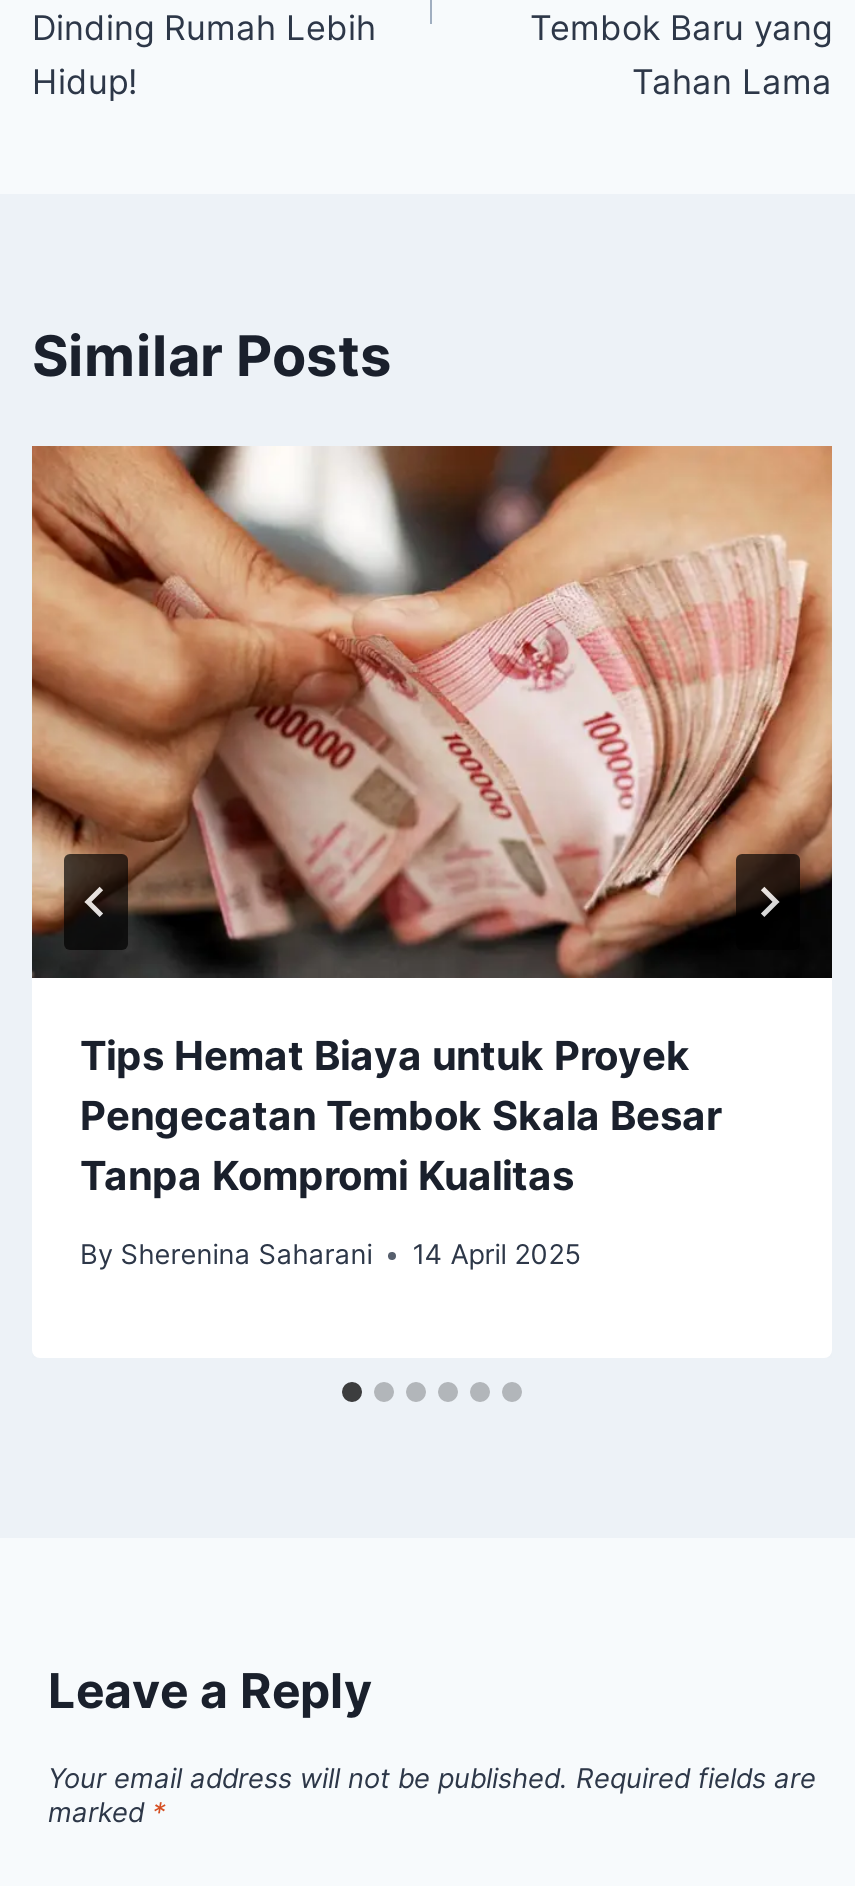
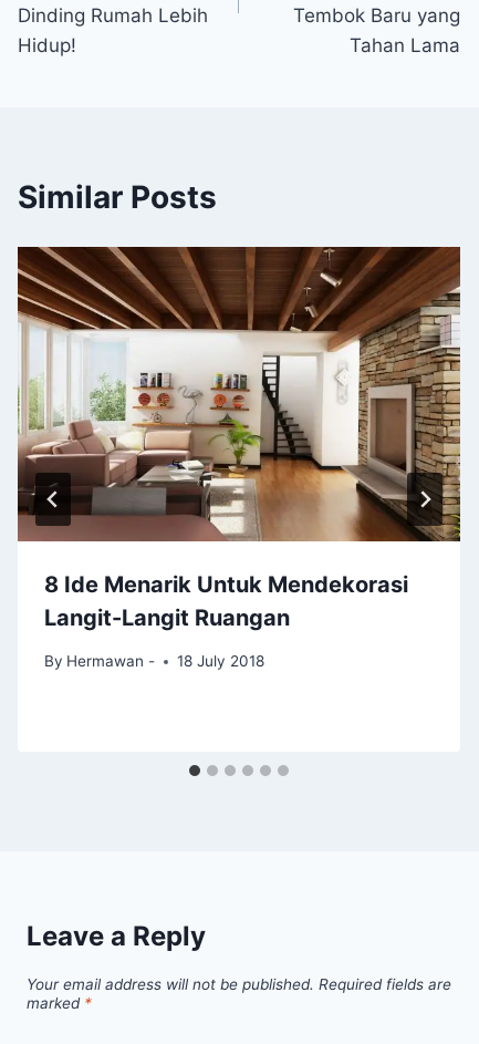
[30,444,834,1201] [image] | Tips Hemat Biaya untuk Proyek | Pengecatan Tembok Skala Besar | Tanpa Kompromi Kualitas -> [17,246,461,631] [image] | 8 Ide Menarik Untuk Mendekorasi | Langit-Langit Ruangan
[80,1238,580,1270] By Sherenina Saharani | 14 April 2025 -> [44,652,265,670] By Hermawan - | 18 July 2018

